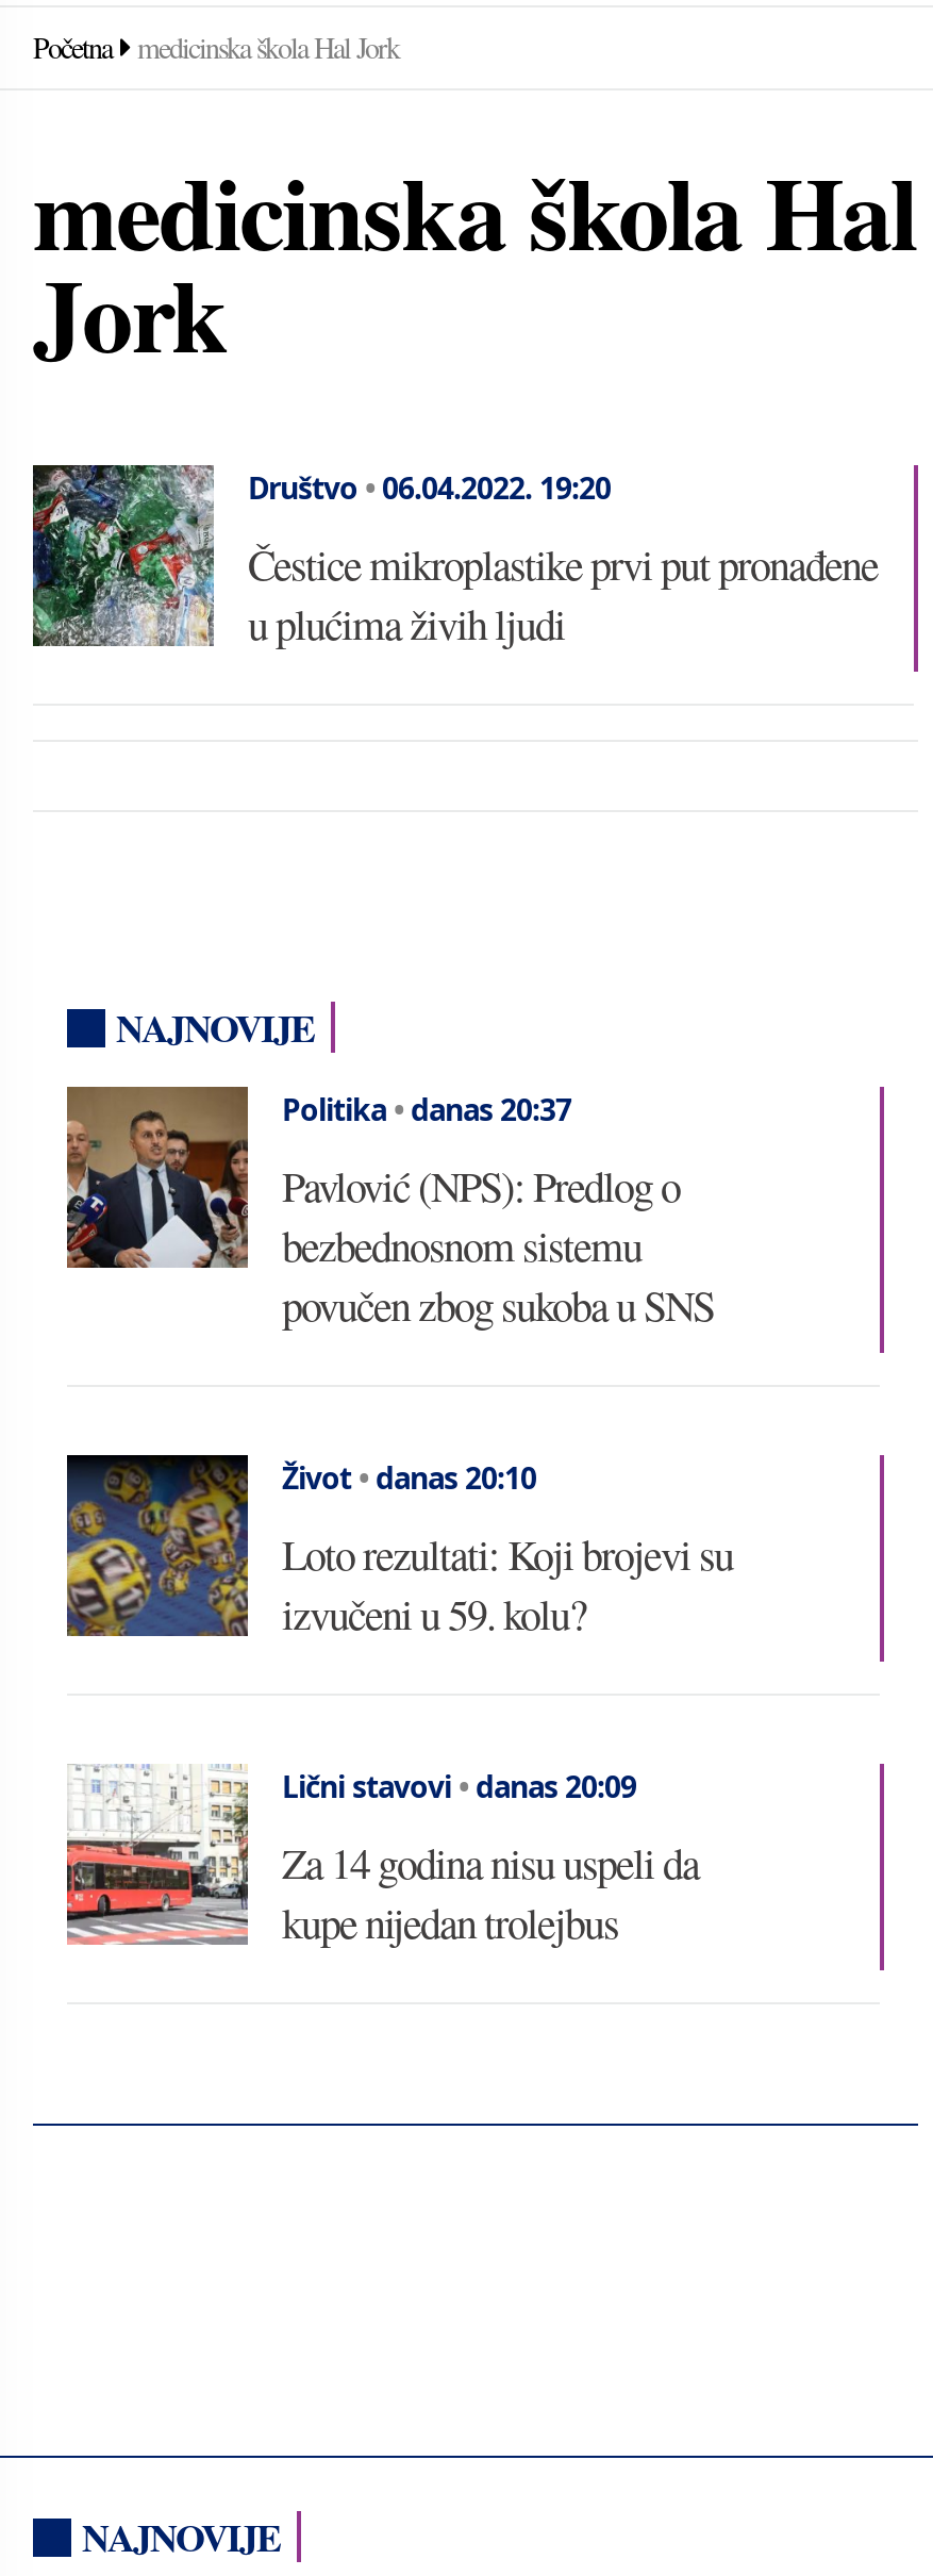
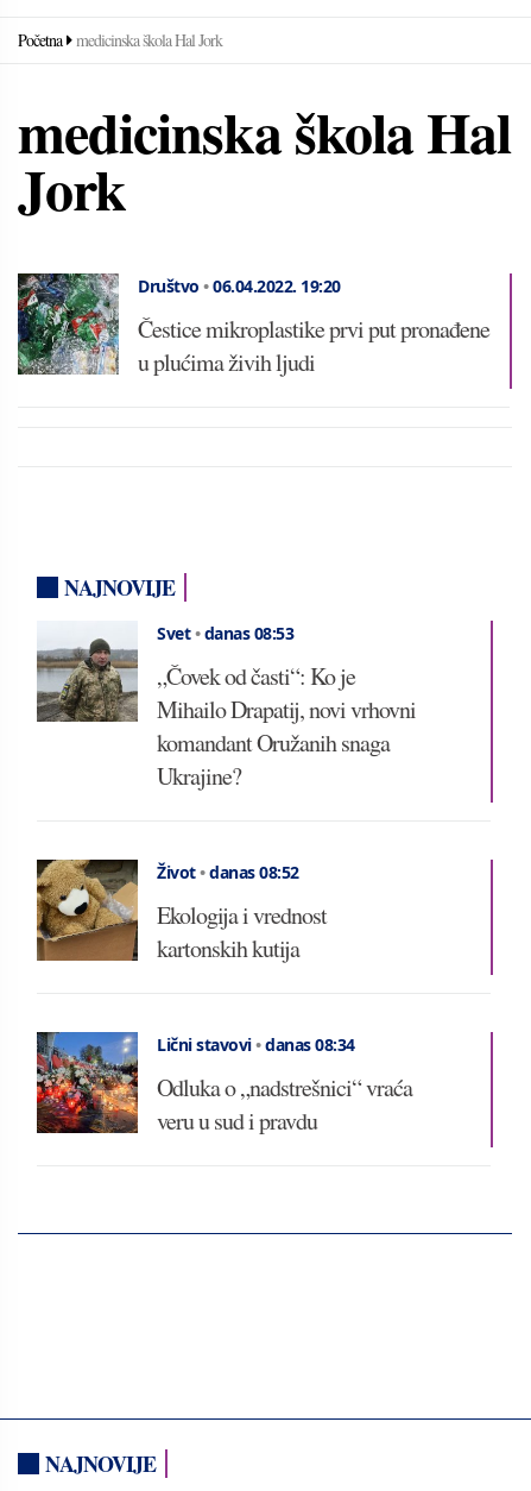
[67,1085,571,1268] [image] | Politika • danas 20:37 -> [37,621,293,723] [image] | Svet • danas 08:53
[282,1157,714,1334] Pavlović (NPS): Predlog o | bezbednosnom sistemu | povučen zbog sukoba u SNS -> [157,660,416,792] „Čovek od časti“: Ko je | Mihailo Drapatij, novi vrhovni | komandant Oružanih snaga | Ukrajine?
[65,1453,536,1636] [image] | Život • danas 20:10 -> [37,858,299,961] [image] | Život • danas 08:52
[282,1526,733,1643] Loto rezultati: Koji brojevi su | izvučeni u 59. kolu? -> [157,899,327,965] Ekologija i vrednost | kartonskih kutija
[65,1764,636,1945] [image] | Lični stavovi • danas 20:09 -> [36,1031,355,1134] [image] | Lični stavovi • danas 08:34
[282,1834,699,1952] Za 14 godina nisu uspeli da | kupe nijedan trolejbus -> [157,1072,412,1137] Odluka o „nadstrešnici“ vraća | veru u sud i pravdu

